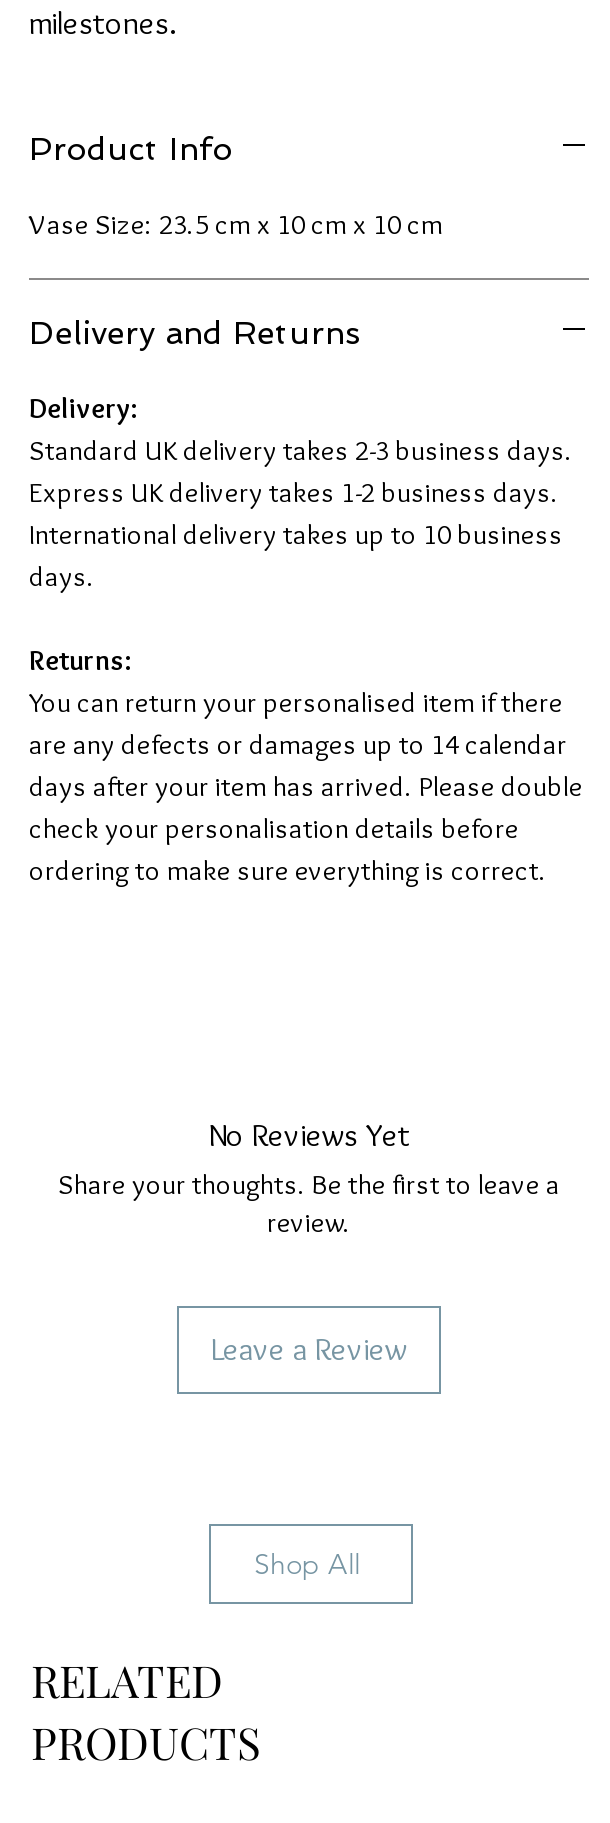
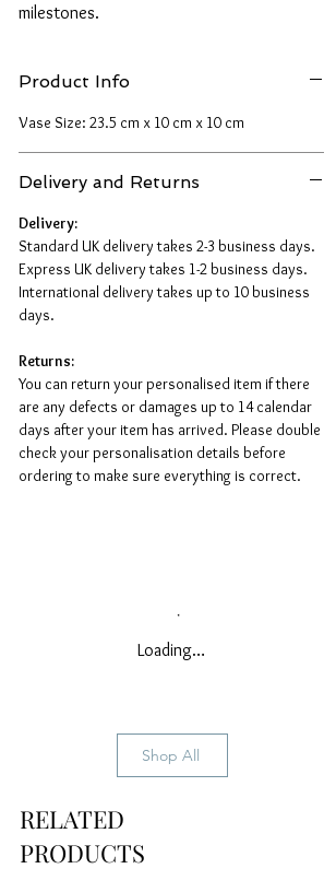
[58,1116,560,1368] No Reviews Yet | Share your thoughts. Be the first to leave a | review. | Leave a Review -> [137,640,205,660] Loading…

